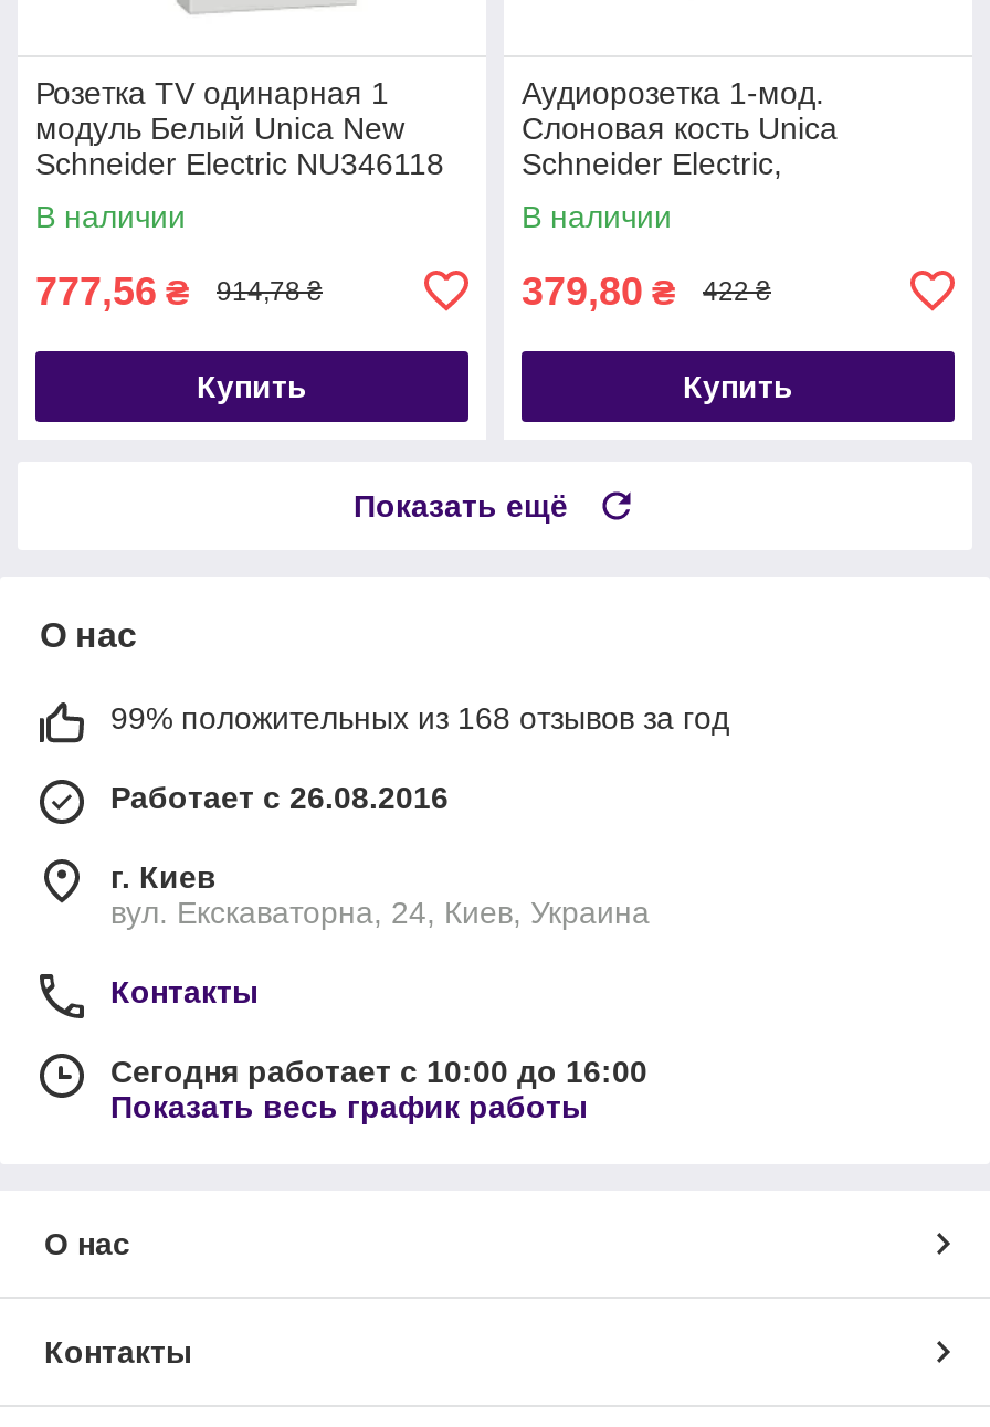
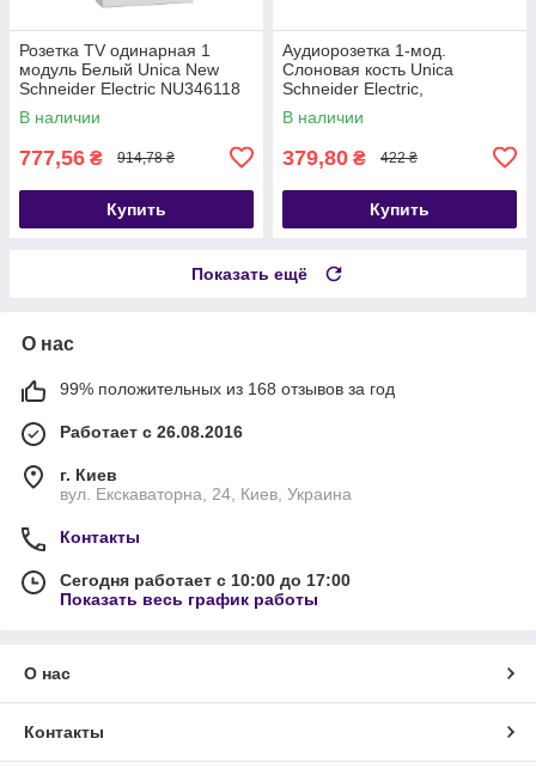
[110,1053,647,1089] Сегодня работает с 10:00 до 16:00 -> [60,570,351,589] Сегодня работает с 10:00 до 17:00

